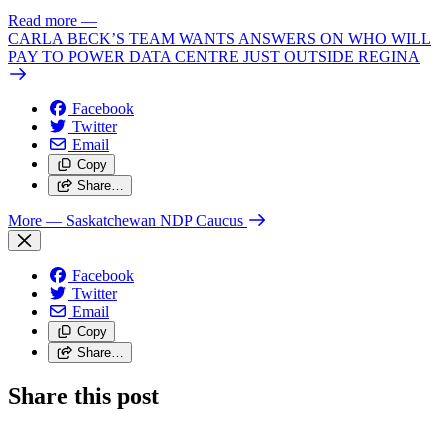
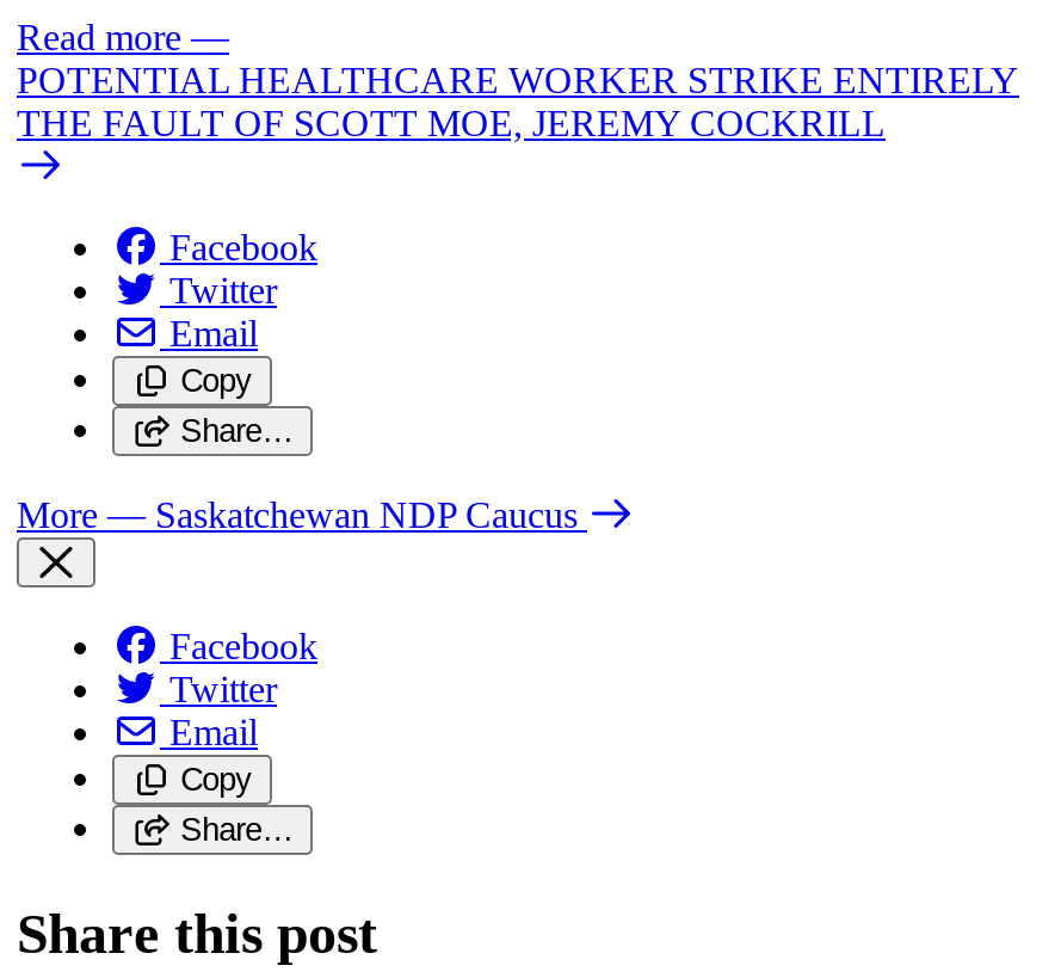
[8,30,431,65] CARLA BECK’S TEAM WANTS ANSWERS ON WHO WILL | PAY TO POWER DATA CENTRE JUST OUTSIDE REGINA -> [17,61,1019,144] POTENTIAL HEALTHCARE WORKER STRIKE ENTIRELY | THE FAULT OF SCOTT MOE, JEREMY COCKRILL

